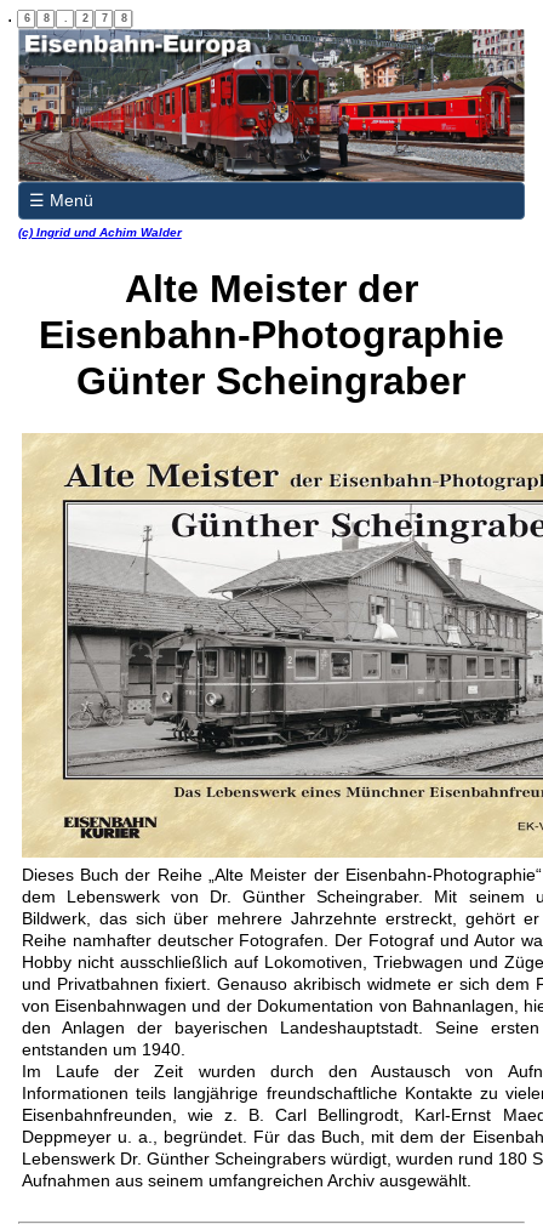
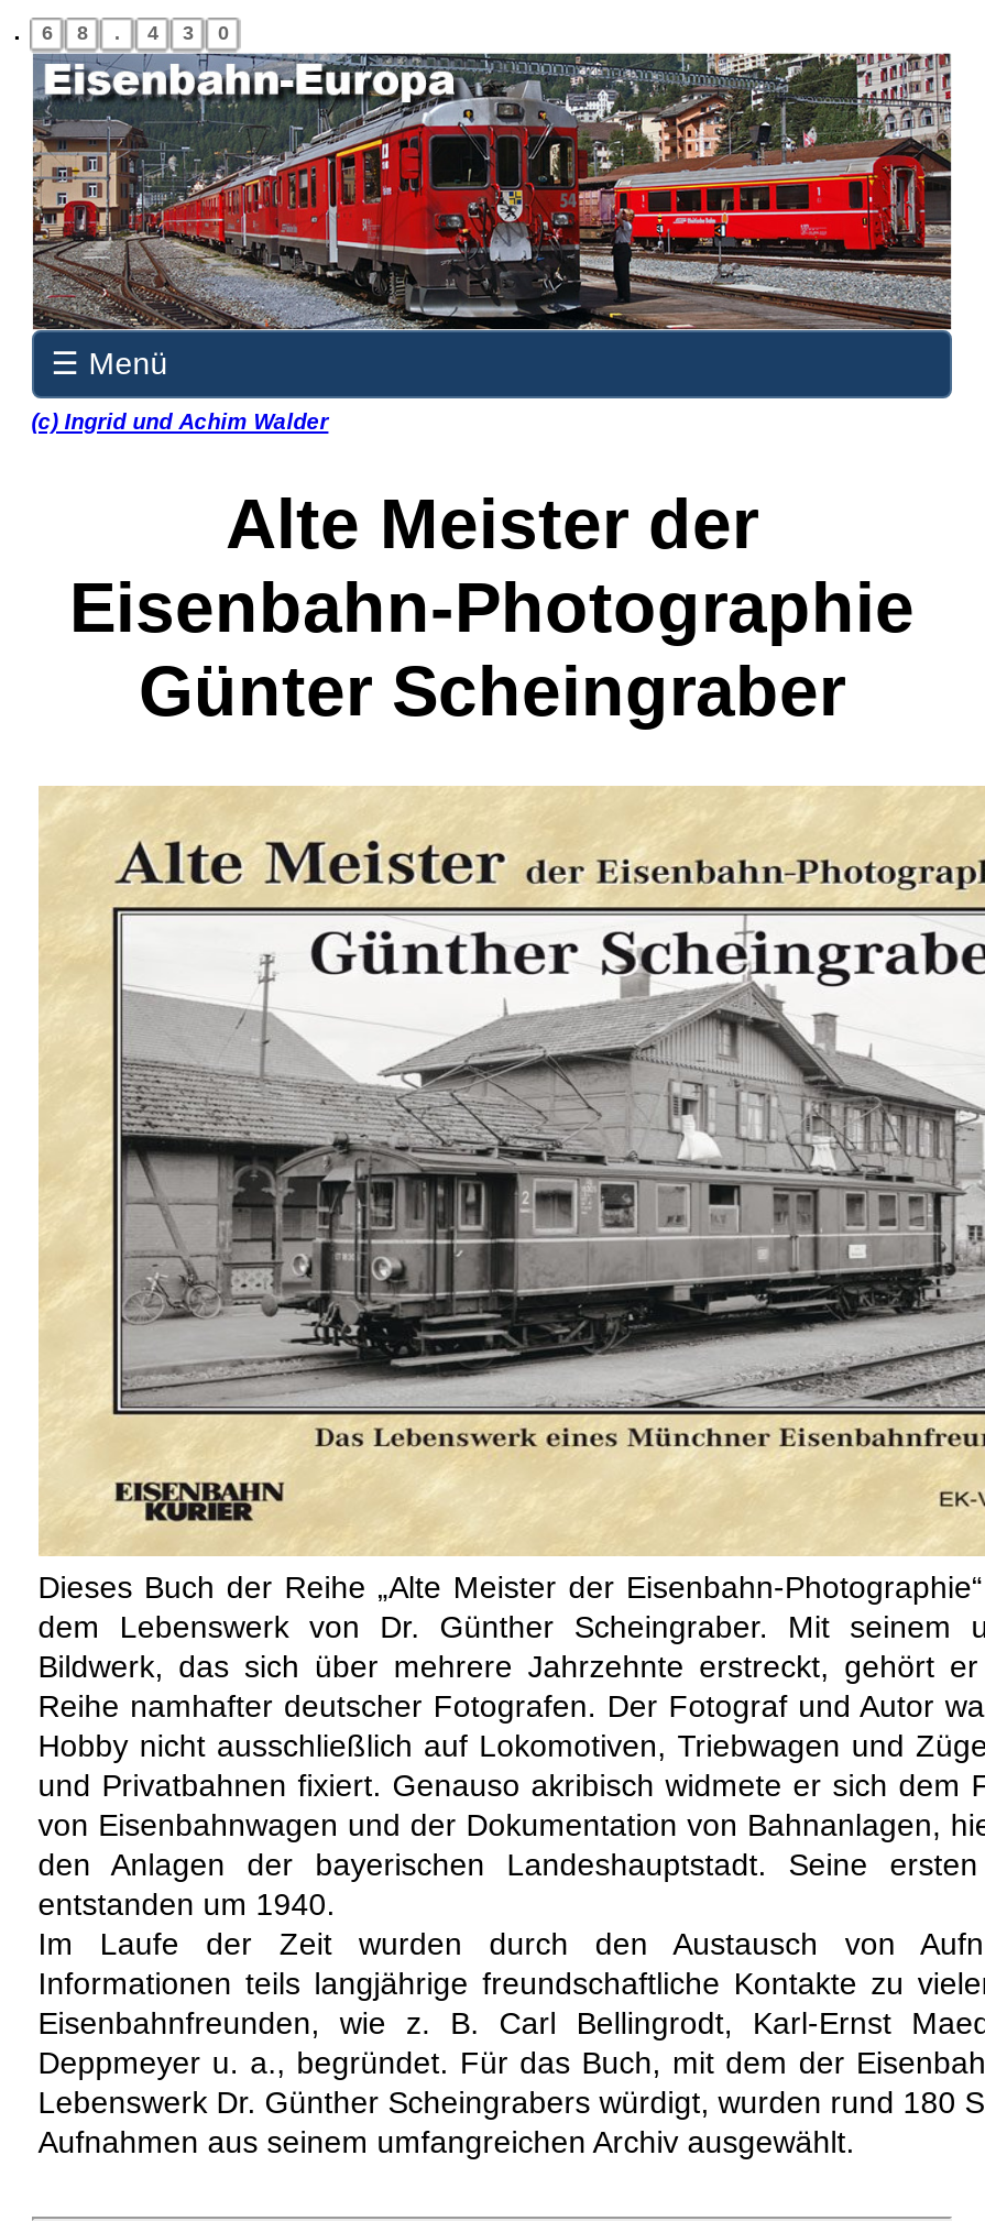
[82,12,88,24] 2 -> [147,22,158,44] 4
[101,12,107,24] 7 -> [183,22,194,44] 3
[121,12,127,24] 8 -> [218,22,229,44] 0

